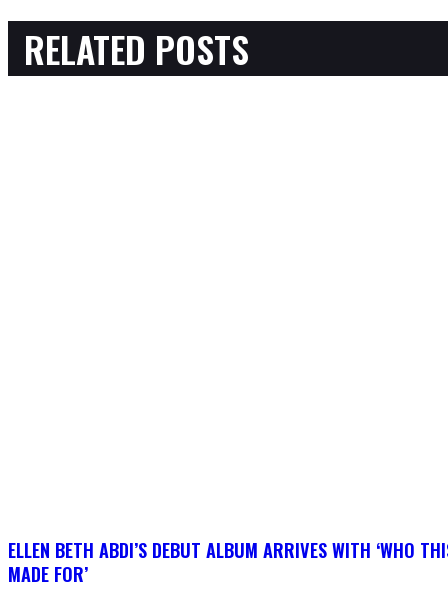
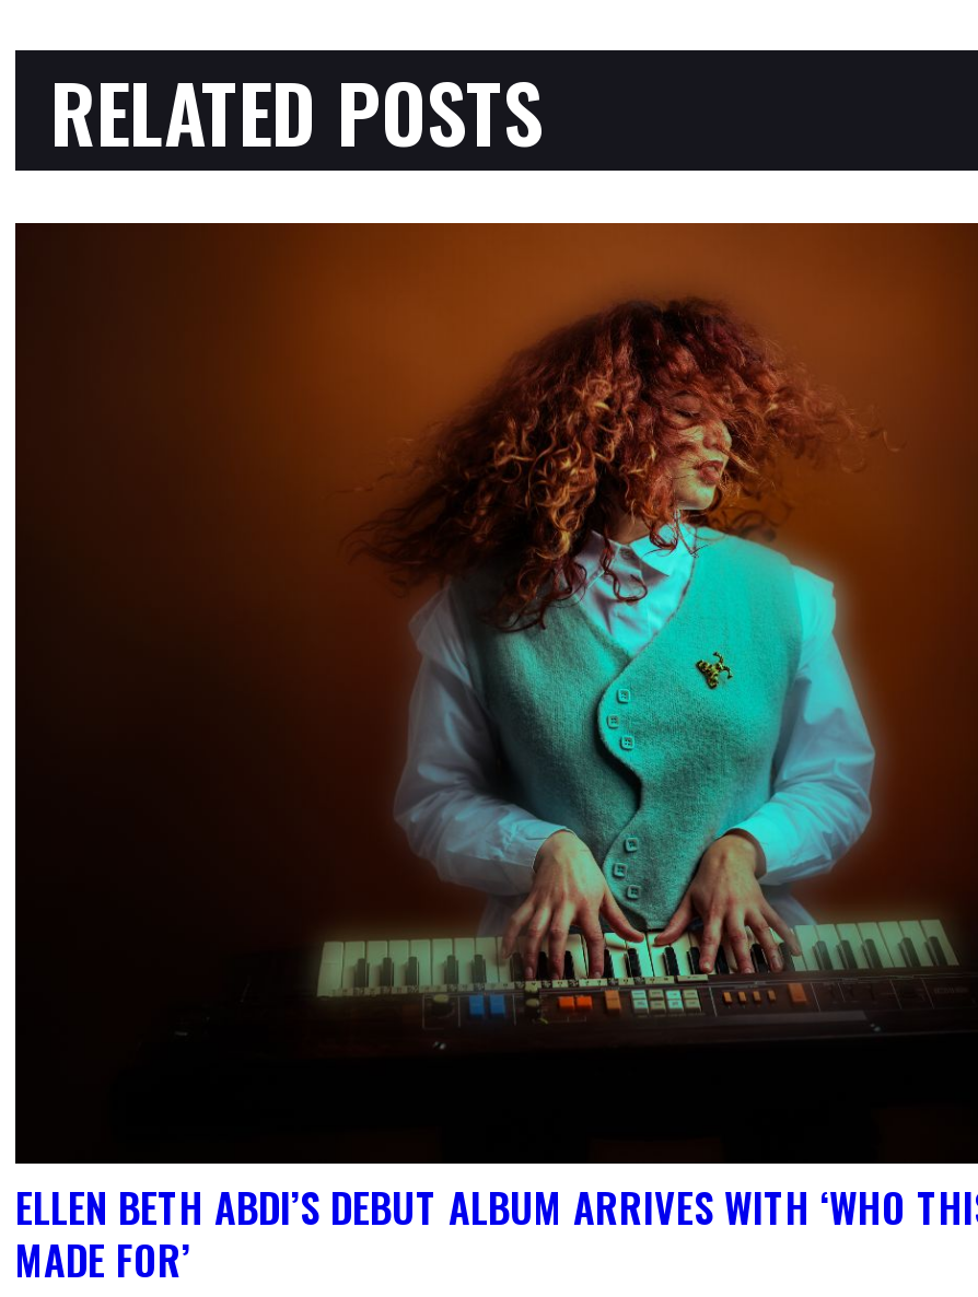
none -> [13,221,971,1166] [image]

